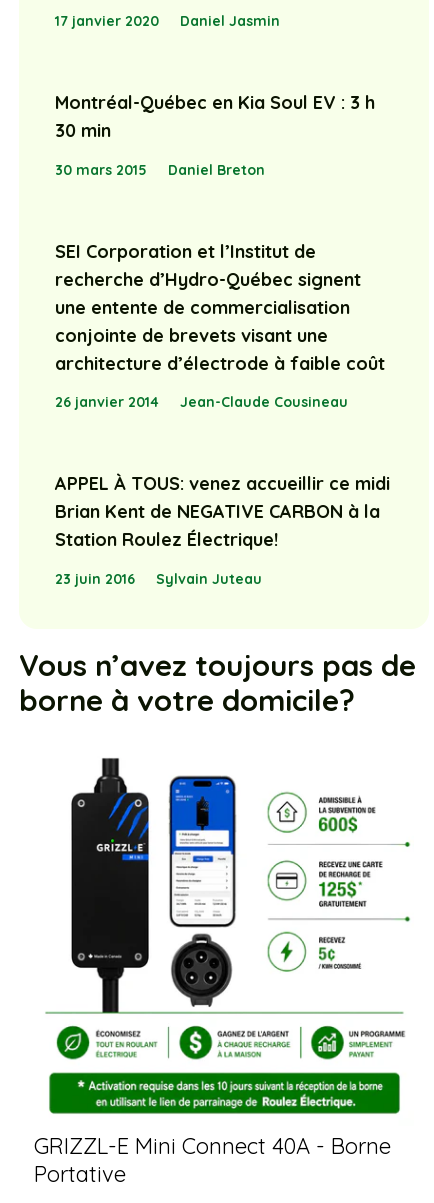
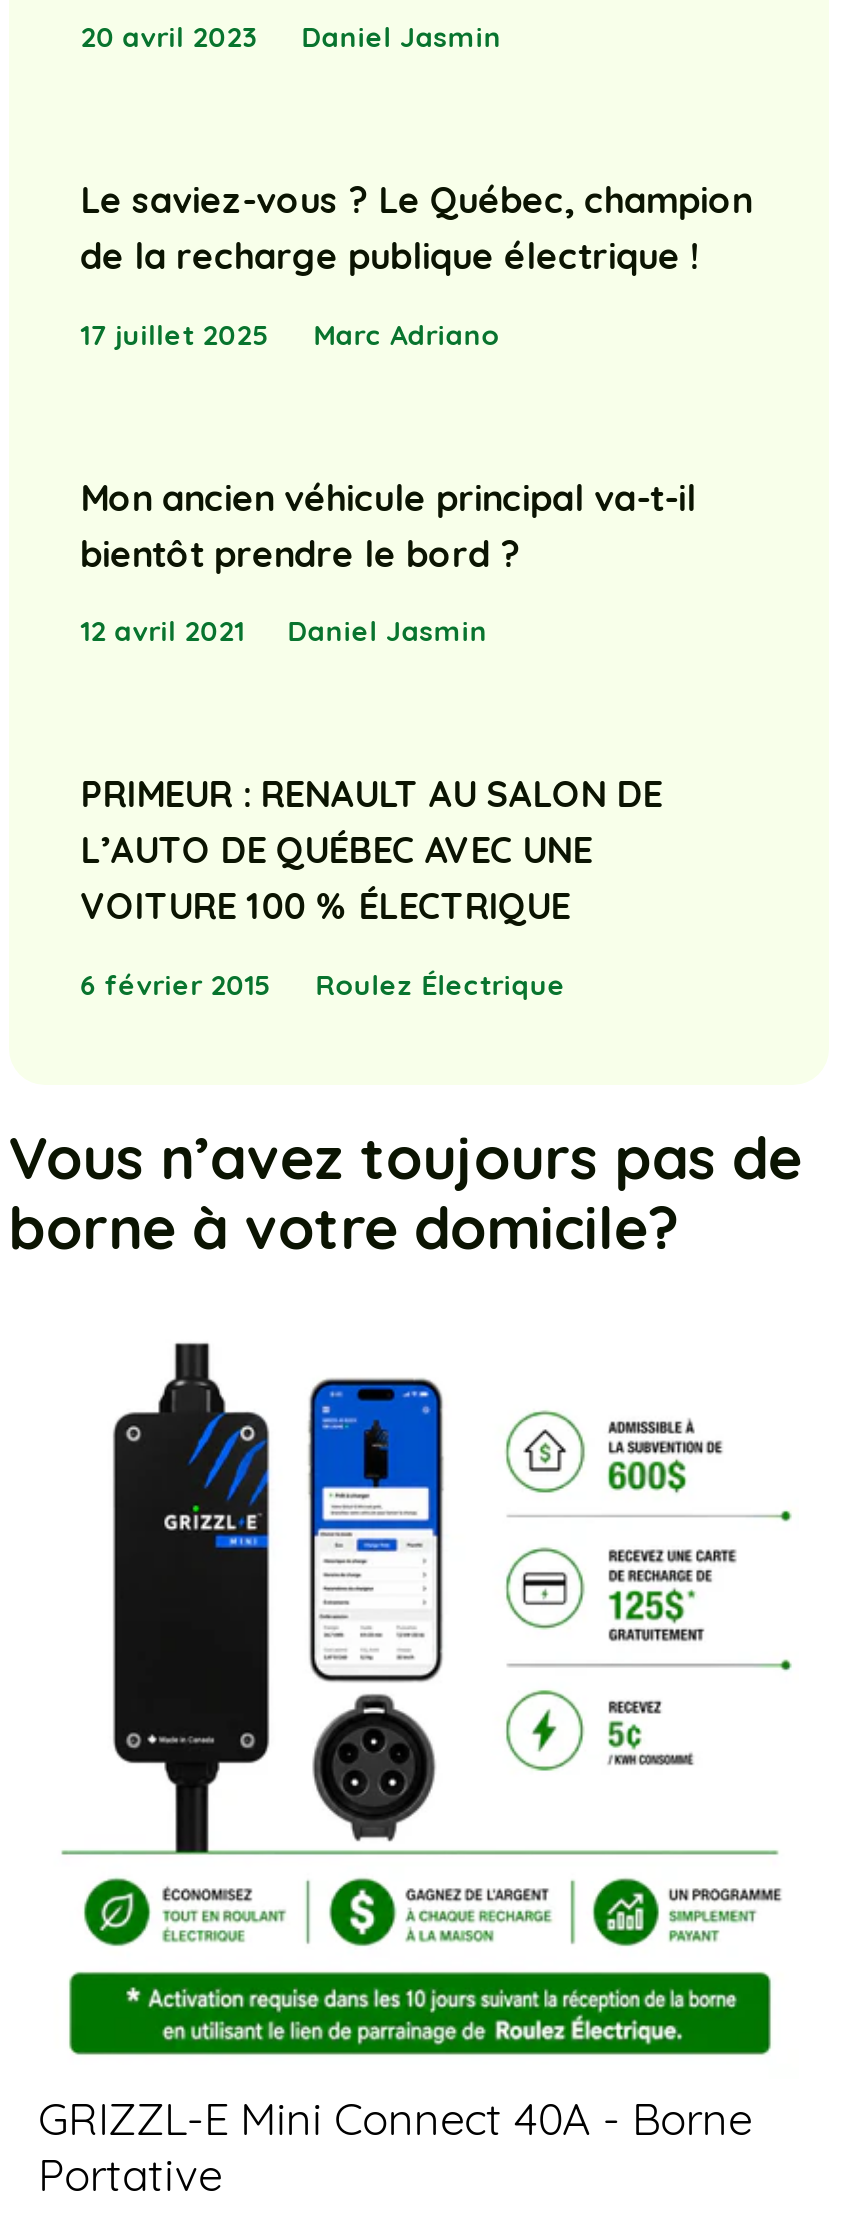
[55,12,280,30] 17 janvier 2020 Daniel Jasmin -> [80,19,501,55] 20 avril 2023 Daniel Jasmin
[55,91,375,142] Montréal-Québec en Kia Soul EV : 3 h | 30 min -> [80,177,752,279] Le saviez-vous ? Le Québec, champion | de la recharge publique électrique !
[55,161,265,179] 30 mars 2015 | Daniel Breton -> [80,316,499,352] 17 juillet 2025 | Marc Adriano
[55,240,385,375] SEI Corporation et l’Institut de | recherche d’Hydro-Québec signent | une entente de commercialisation | conjointe de brevets visant une | architecture d’électrode à faible coût -> [80,474,696,576] Mon ancien véhicule principal va-t-il | bientôt prendre le bord ?
[55,393,348,411] 26 janvier 2014 | Jean-Claude Cousineau -> [80,614,487,650] 12 avril 2021 | Daniel Jasmin
[55,472,390,551] APPEL À TOUS: venez accueillir ce midi | Brian Kent de NEGATIVE CARBON à la | Station Roulez Électrique! -> [80,772,662,930] PRIMEUR : RENAULT AU SALON DE | L’AUTO DE QUÉBEC AVEC UNE | VOITURE 100 % ÉLECTRIQUE
[55,570,262,588] 23 juin 2016 | Sylvain Juteau -> [80,967,565,1003] 6 février 2015 | Roulez Électrique

